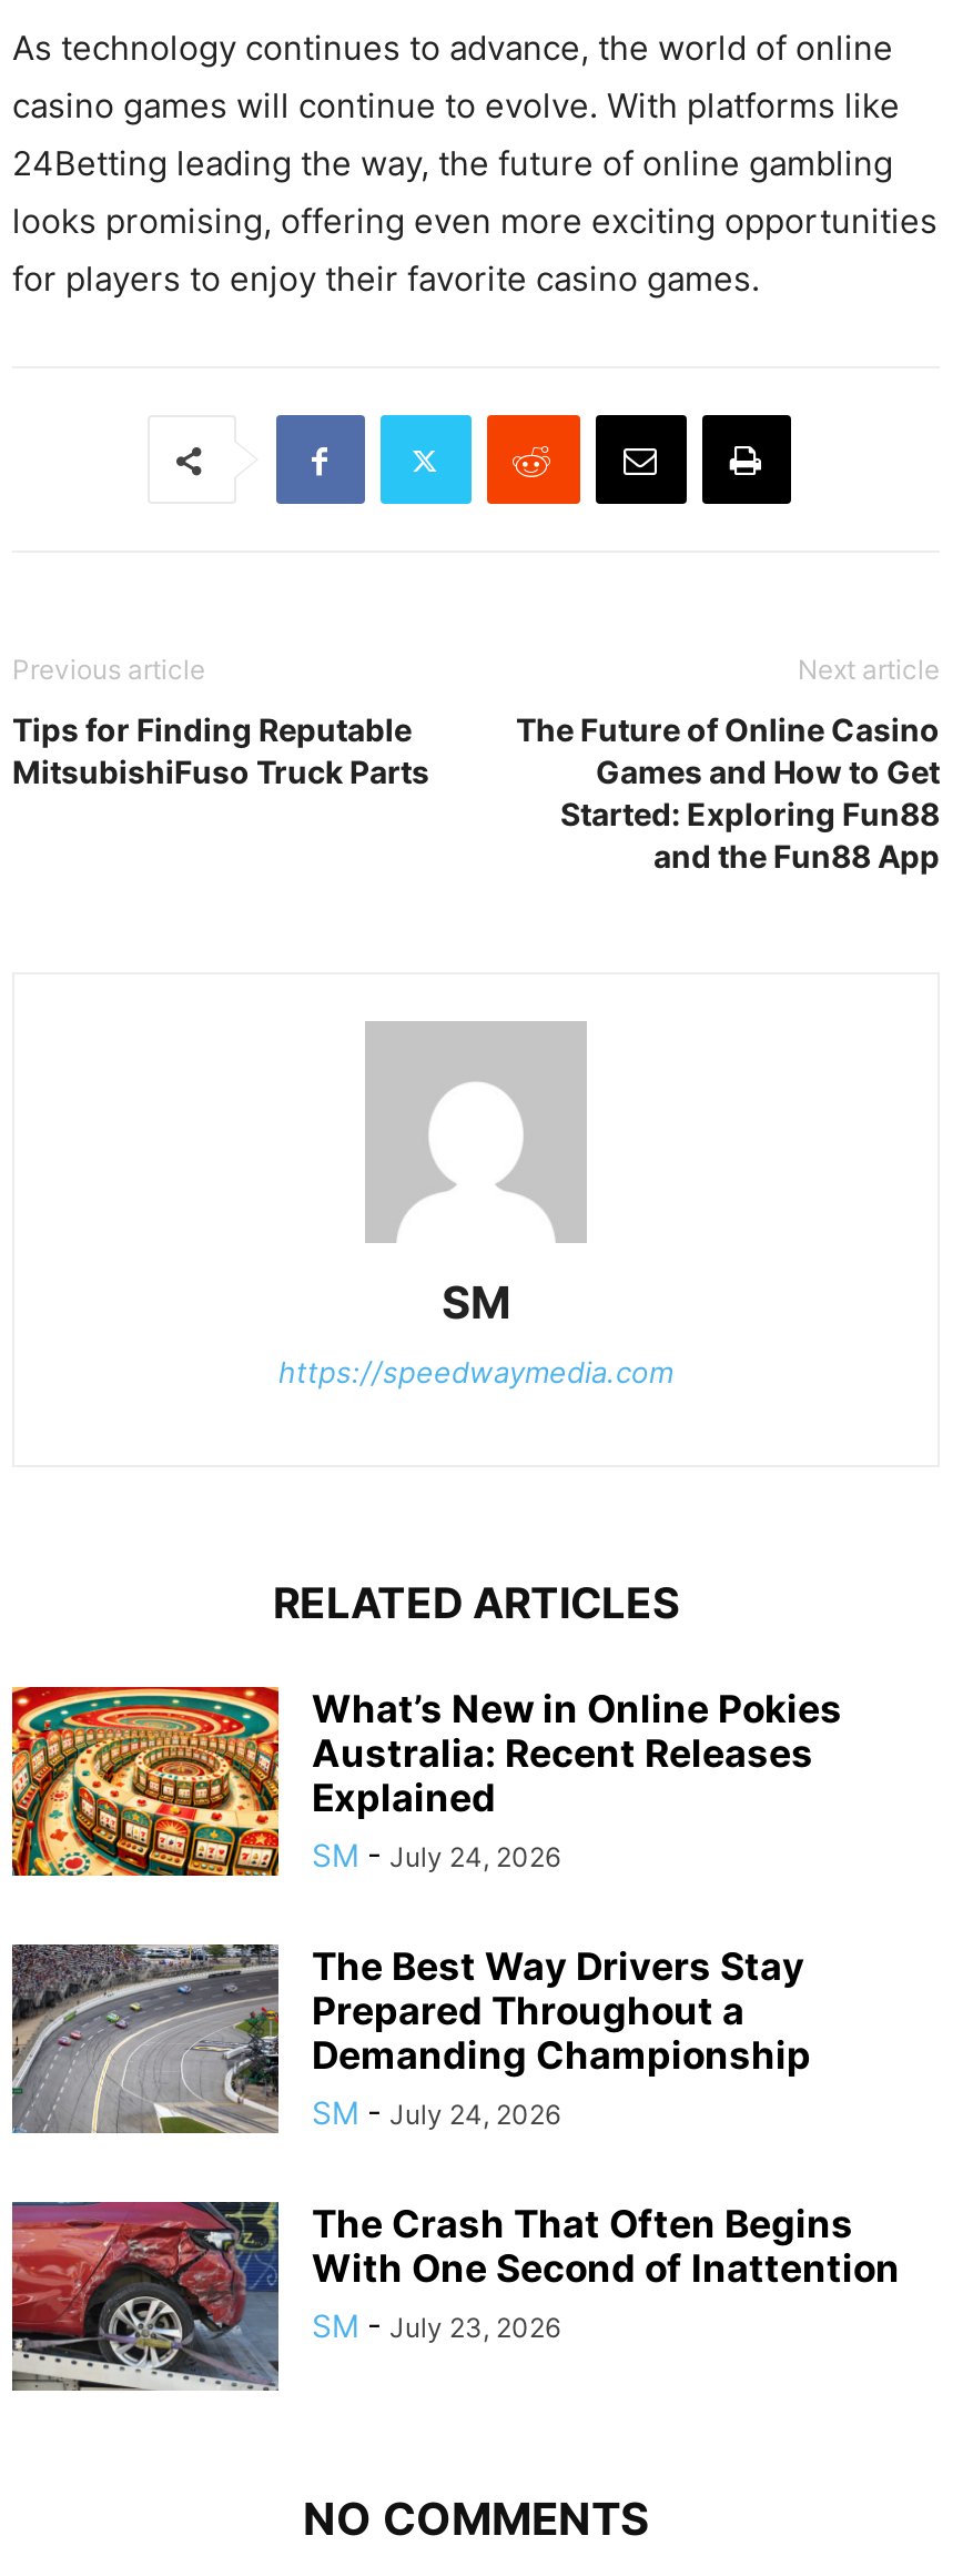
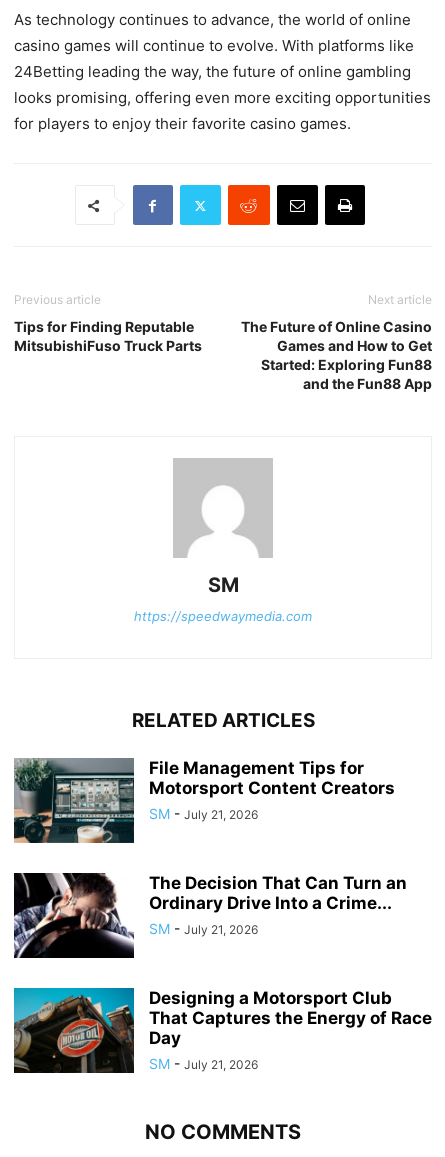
[10,1685,842,1878] [image] | What’s New in Online Pokies | Australia: Recent Releases | Explained | SM - July 24, 2026 -> [13,757,395,844] [image] | File Management Tips for | Motorsport Content Creators | SM - July 21, 2026
[10,1942,811,2135] [image] | The Best Way Drivers Stay | Prepared Throughout a | Demanding Championship | SM - July 24, 2026 -> [14,873,407,959] [image] | The Decision That Can Turn an | Ordinary Drive Into a Crime... | SM - July 21, 2026
[10,2200,900,2393] [image] | The Crash That Often Begins | With One Second of Inattention | SM - July 23, 2026 -> [13,987,432,1074] [image] | Designing a Motorsport Club | That Captures the Energy of Race | Day | SM - July 21, 2026

